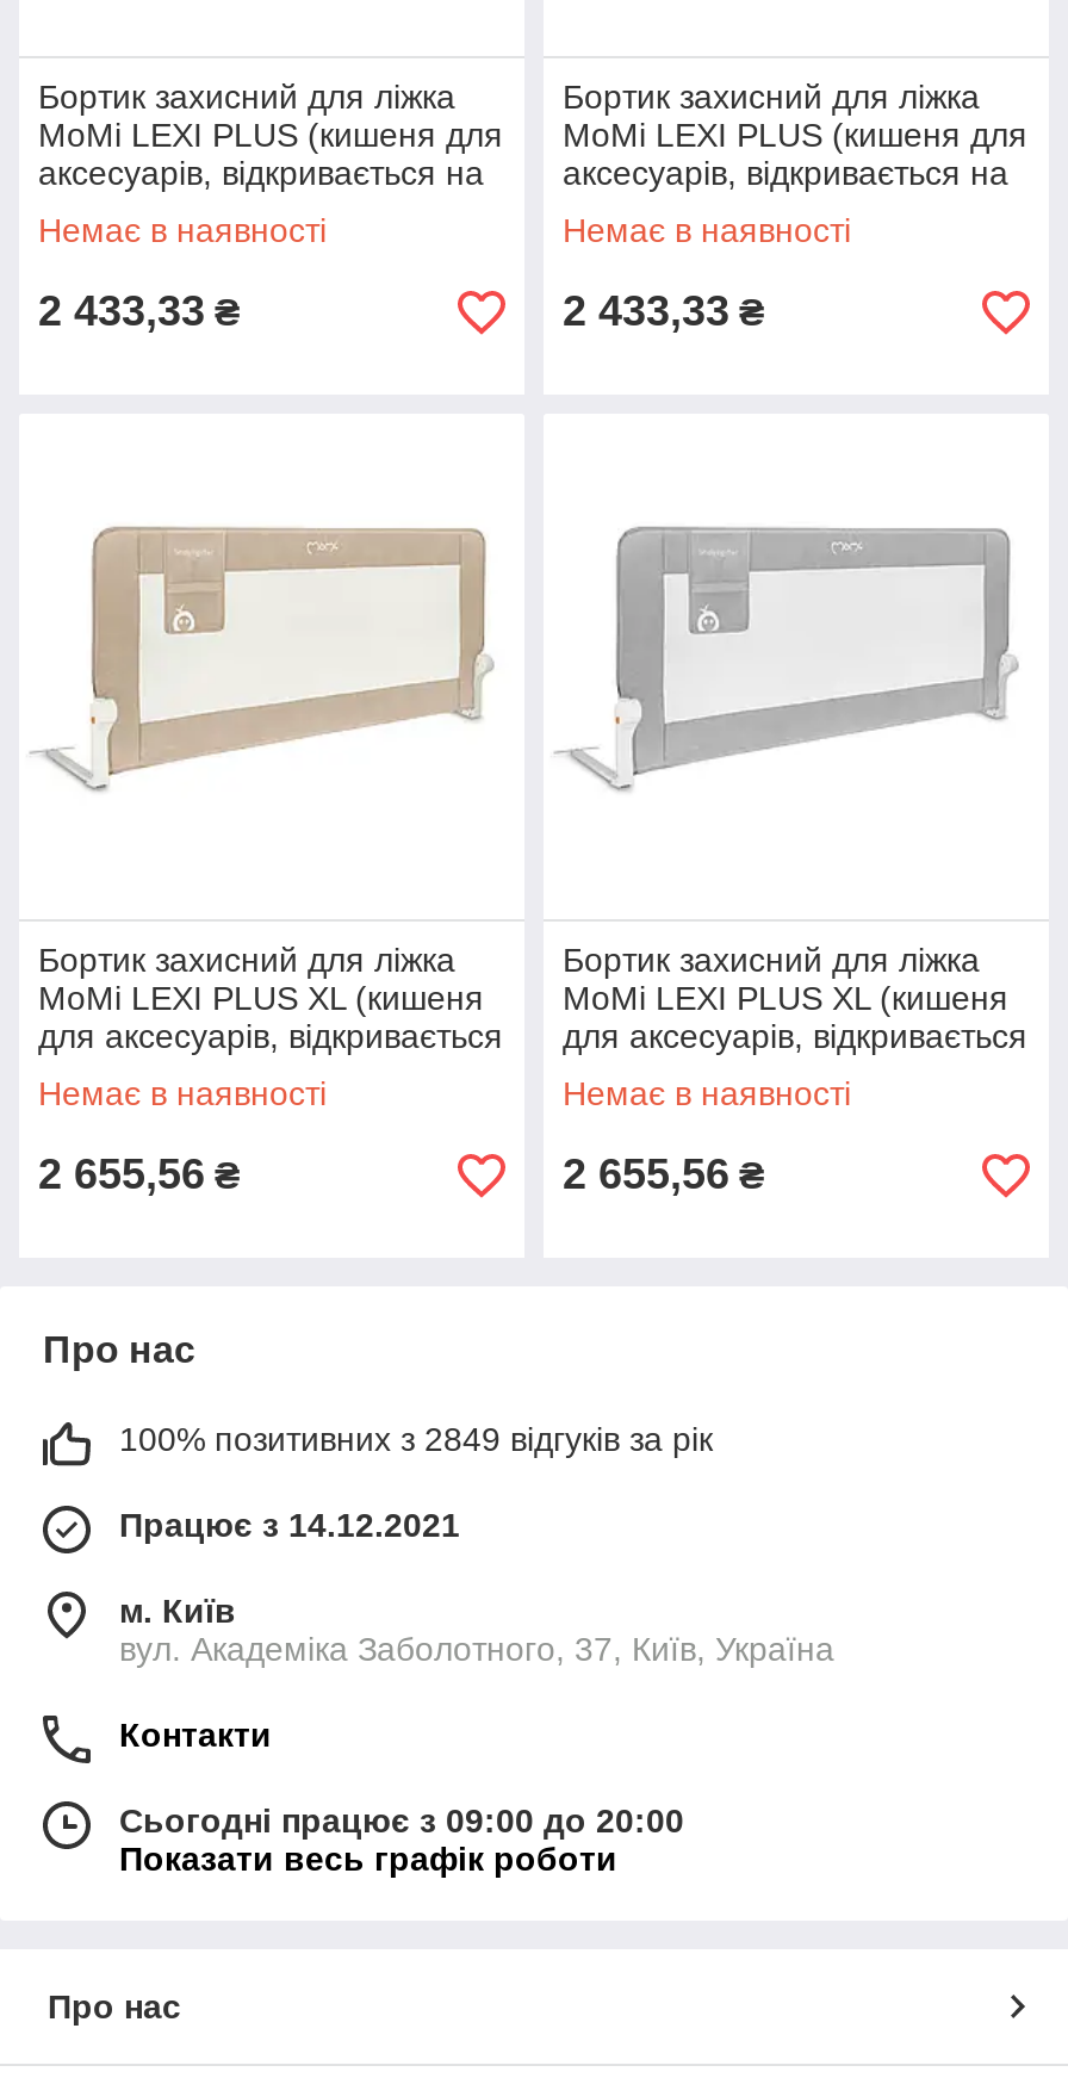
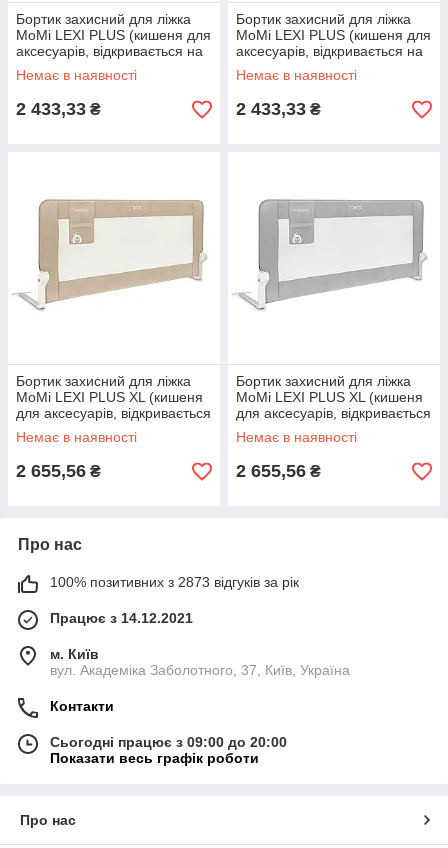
[119,1420,713,1458] 100% позитивних з 2849 відгуків за рік -> [50,574,299,590] 100% позитивних з 2873 відгуків за рік

